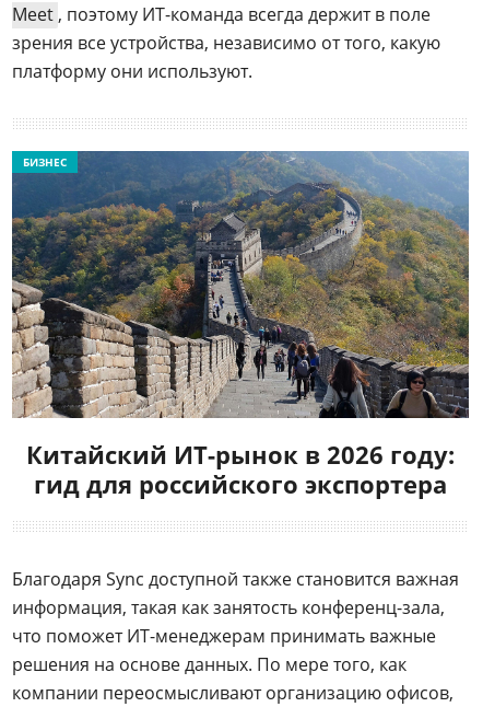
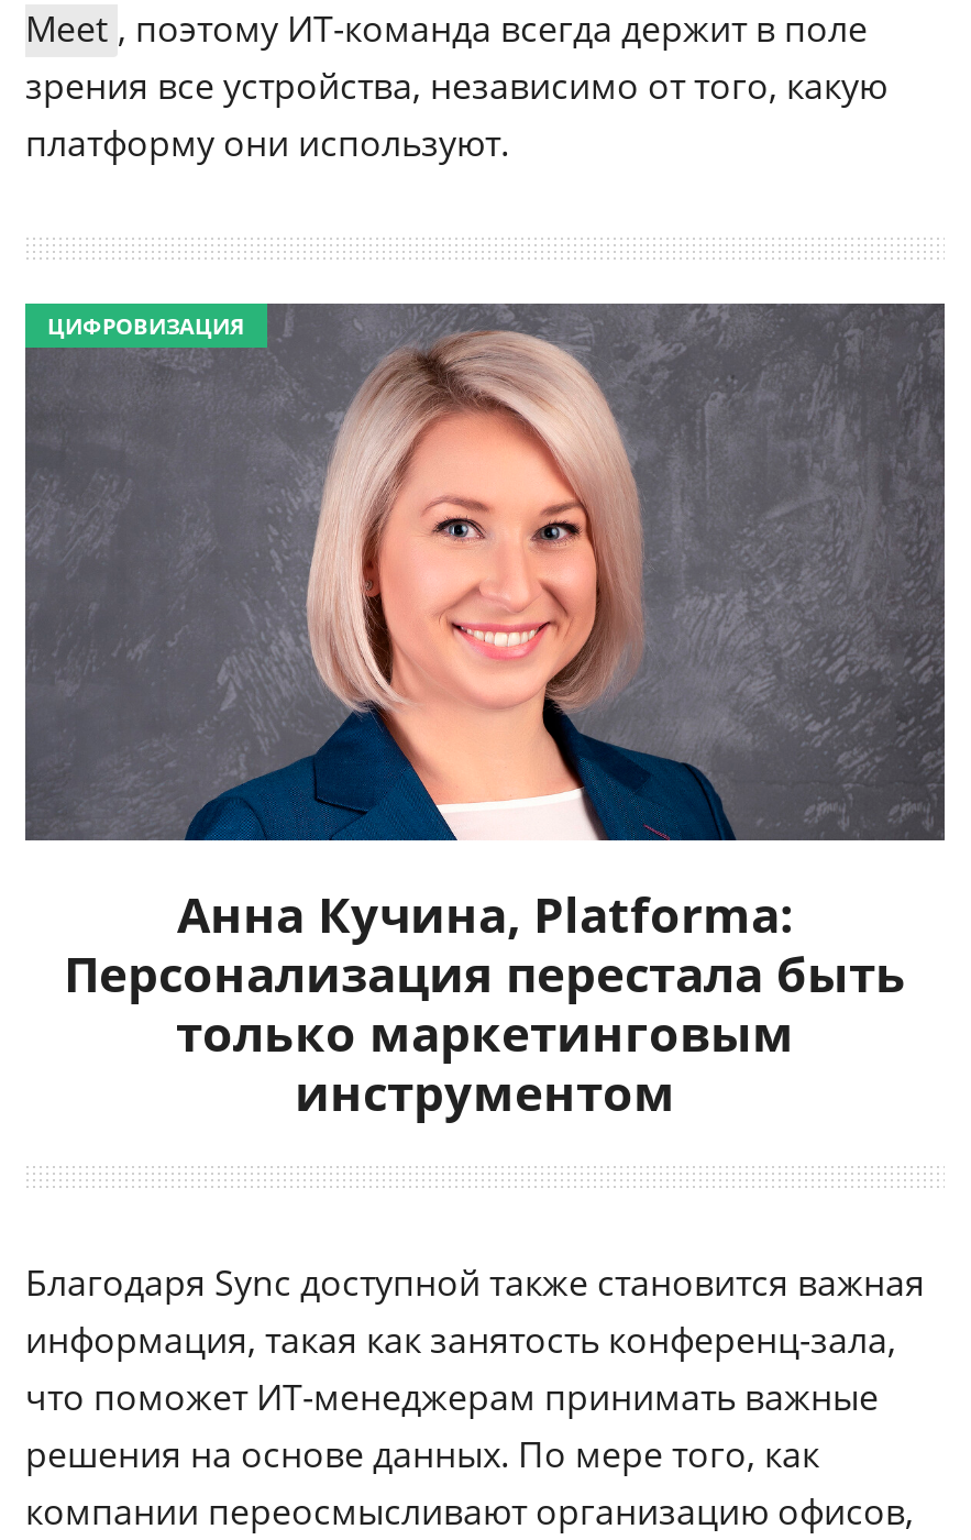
[12,151,470,417] [image] | БИЗНЕС -> [25,301,947,843] [image] | ЦИФРОВИЗАЦИЯ
[26,438,455,500] Китайский ИТ-рынок в 2026 году: | гид для российского экспортера -> [64,880,906,1124] Анна Кучина, Platforma: | Персонализация перестала быть | только маркетинговым | инструментом

